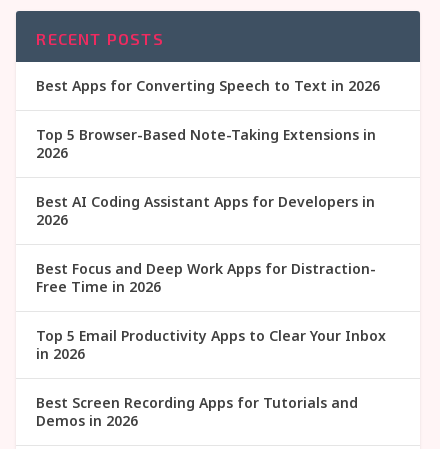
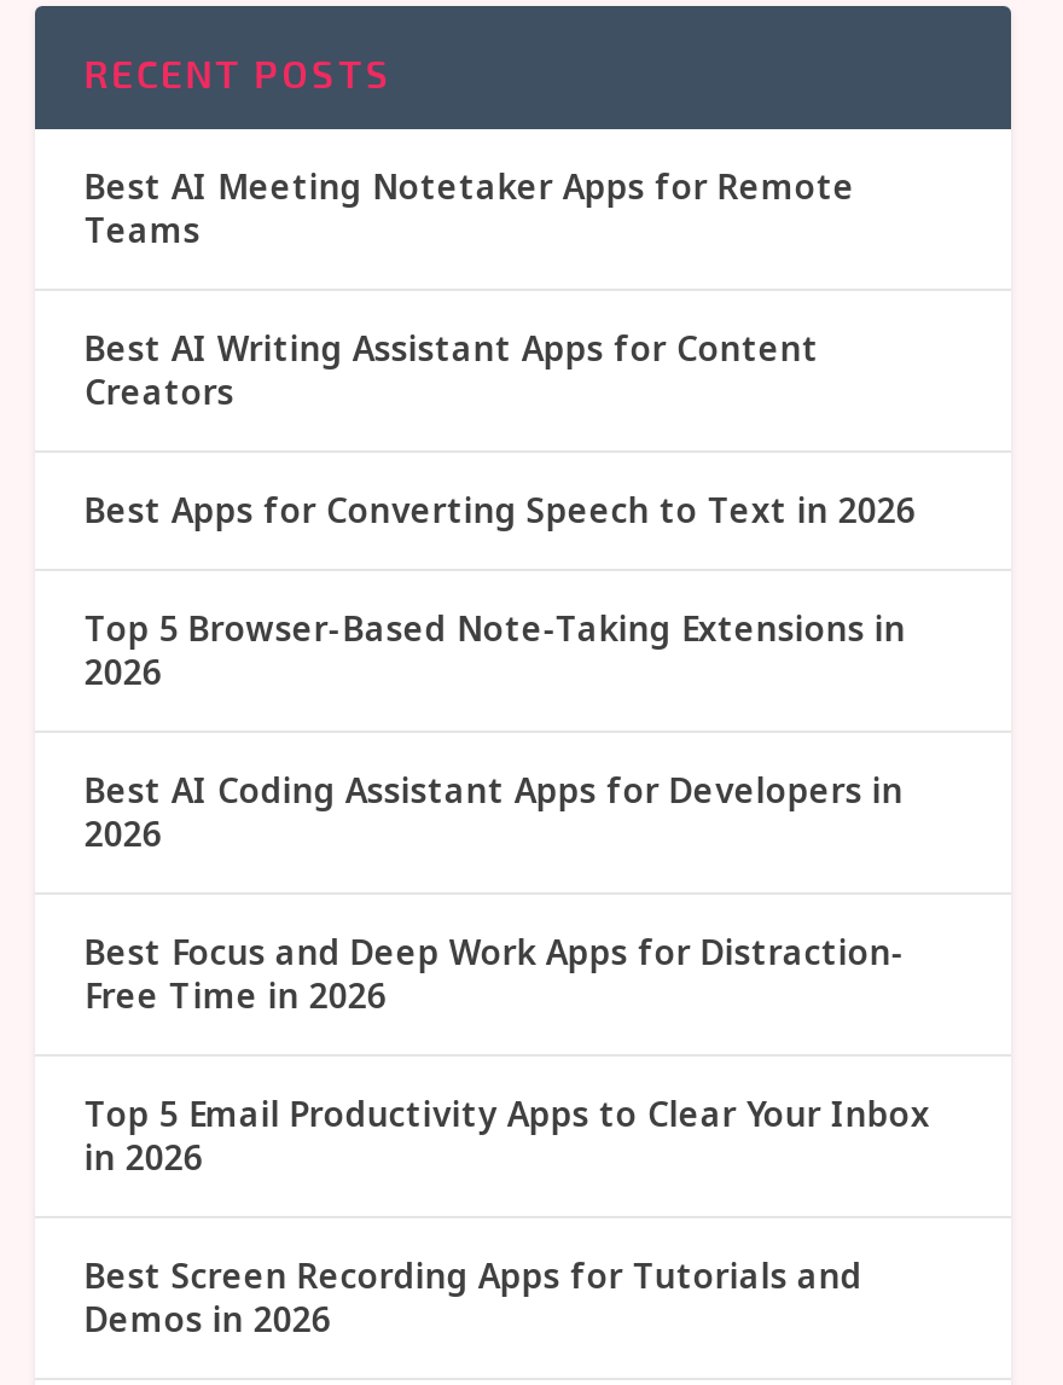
none -> [84,162,855,413] Best AI Meeting Notetaker Apps for Remote | Teams | Best AI Writing Assistant Apps for Content | Creators

